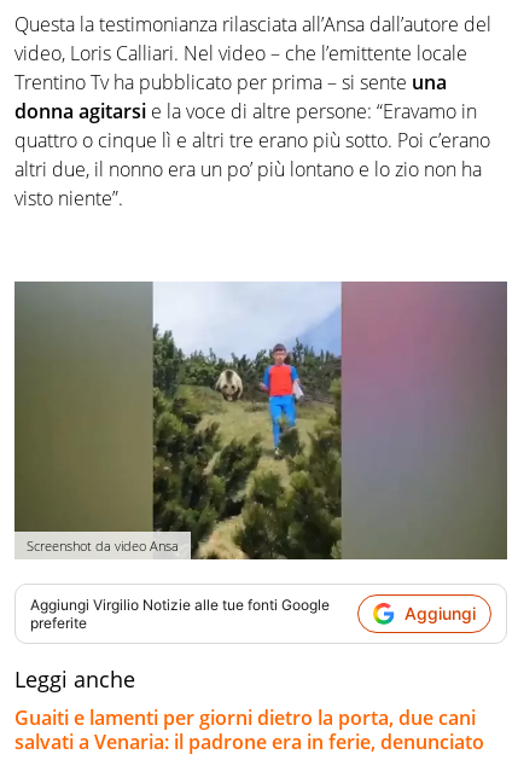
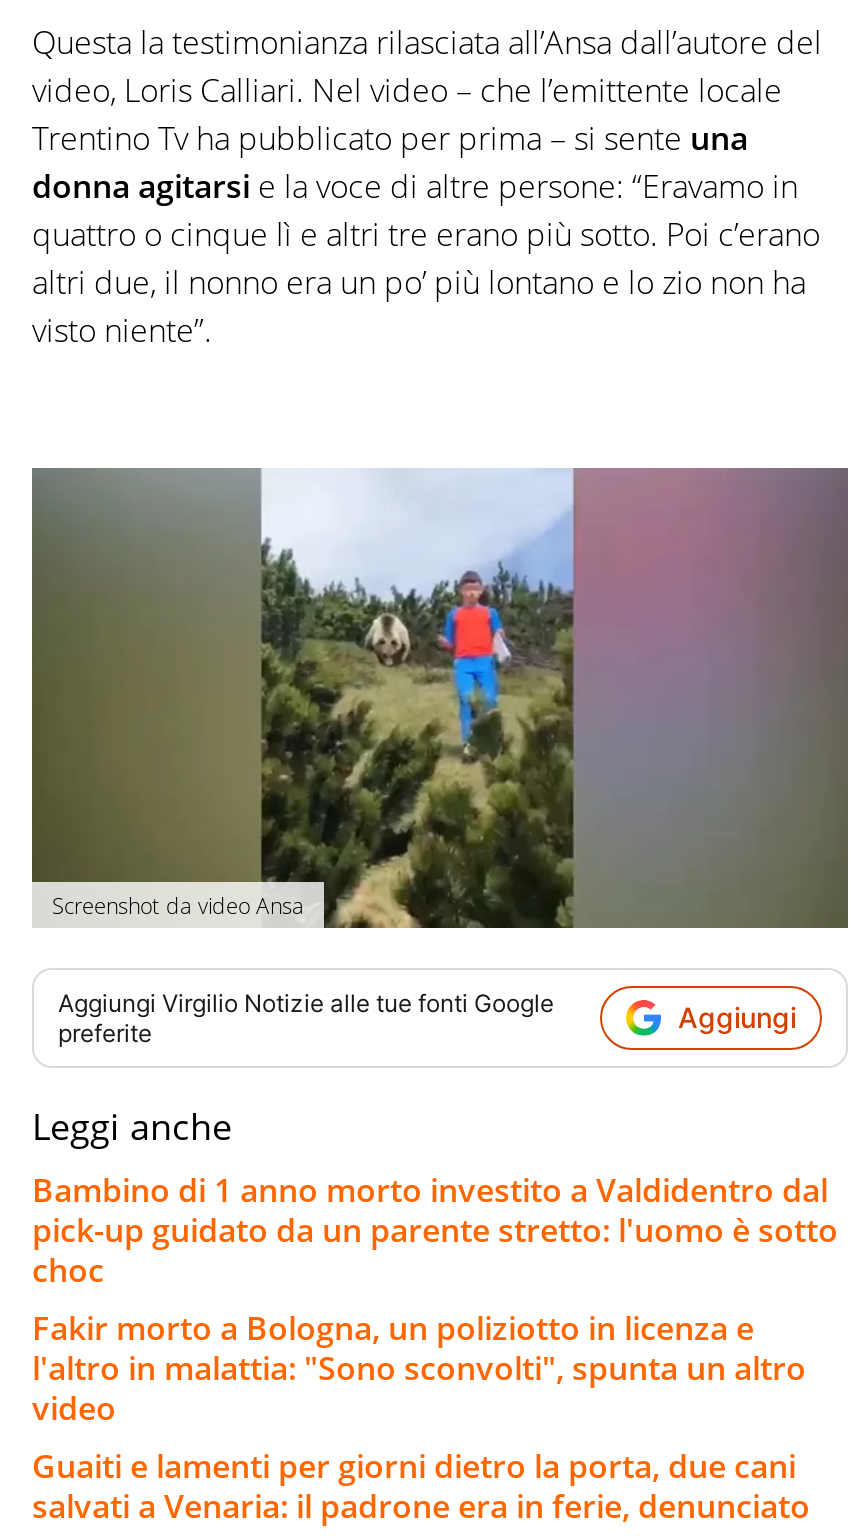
none -> [32,1167,838,1429] Bambino di 1 anno morto investito a Valdidentro dal | pick-up guidato da un parente stretto: l'uomo è sotto | choc | Fakir morto a Bologna, un poliziotto in licenza e | l'altro in malattia: "Sono sconvolti", spunta un altro | video

